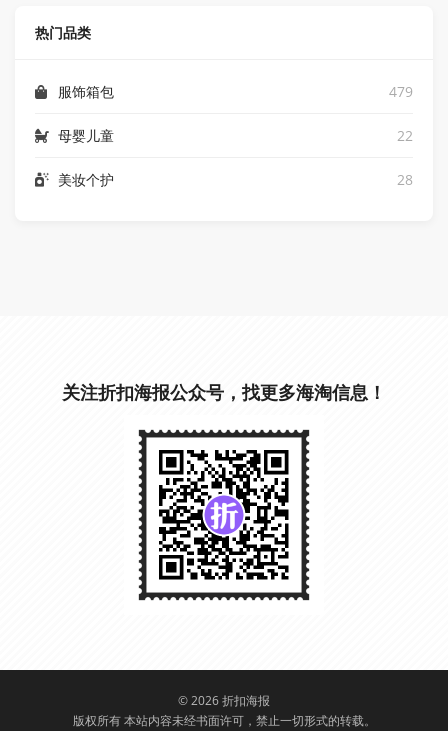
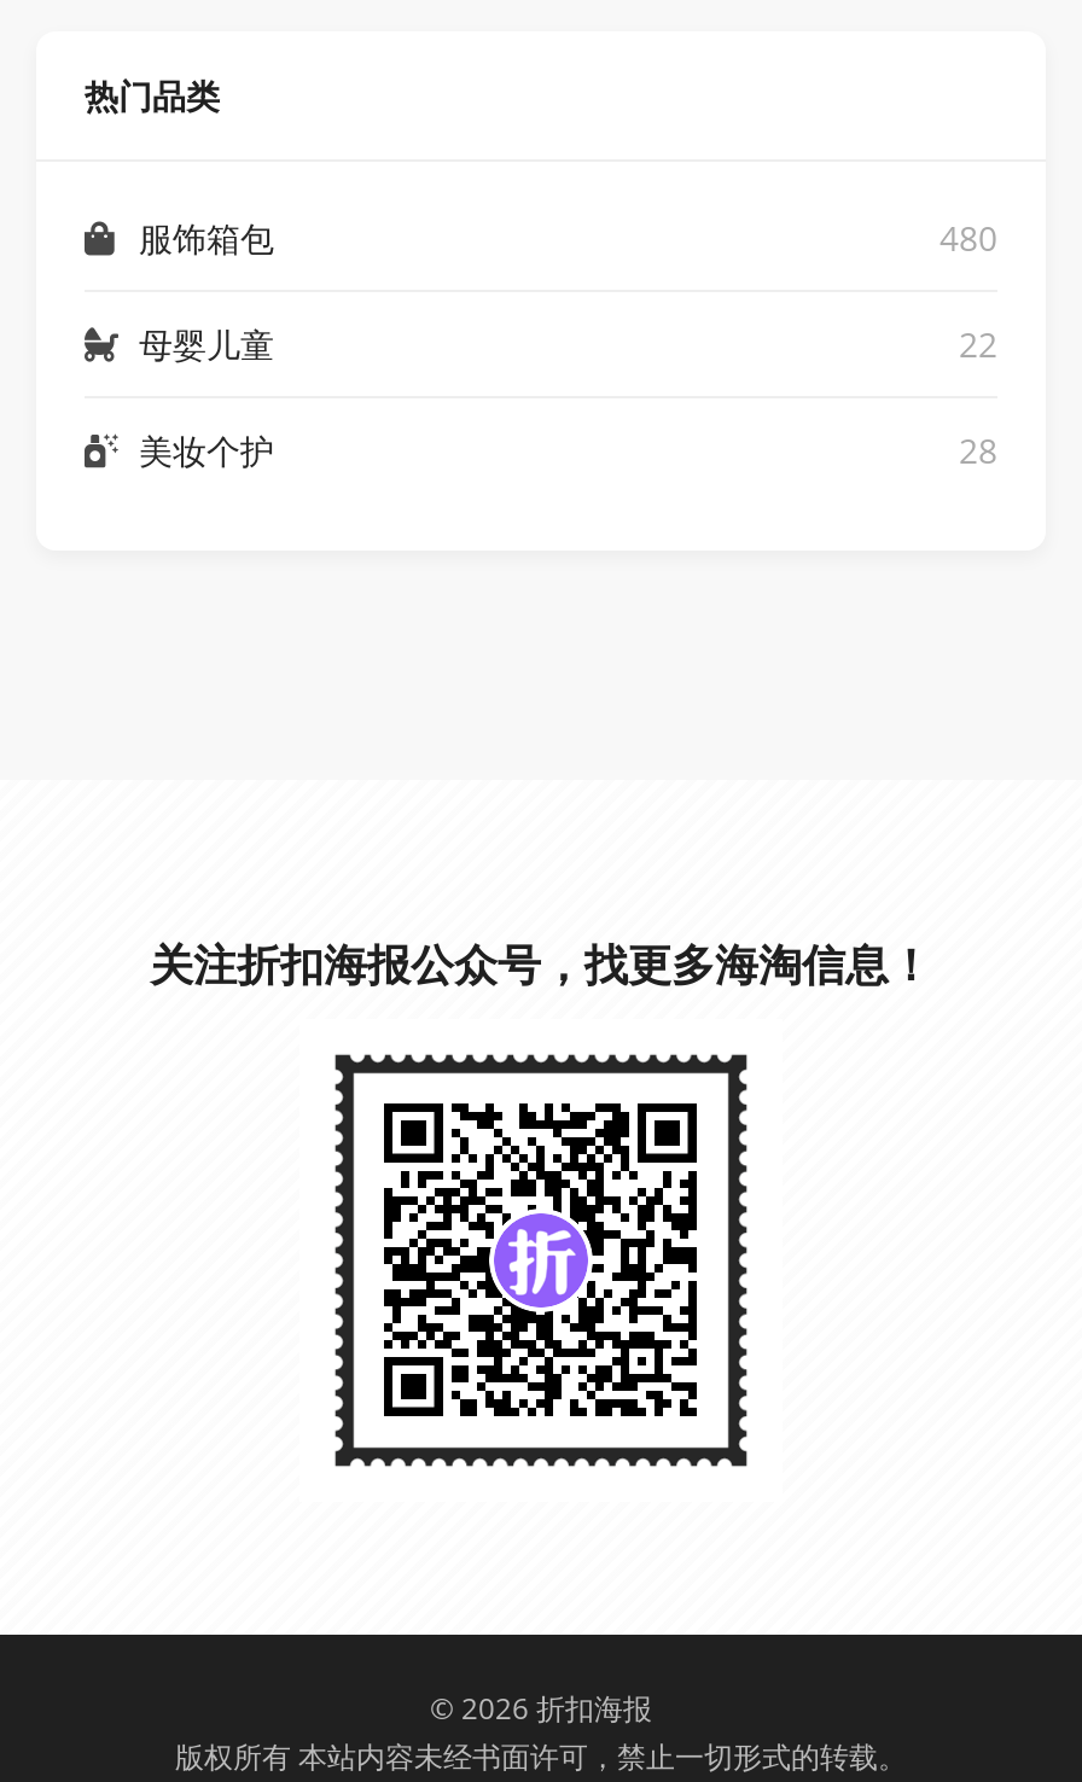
[389,82,413,101] 479 -> [940,216,997,262] 480

